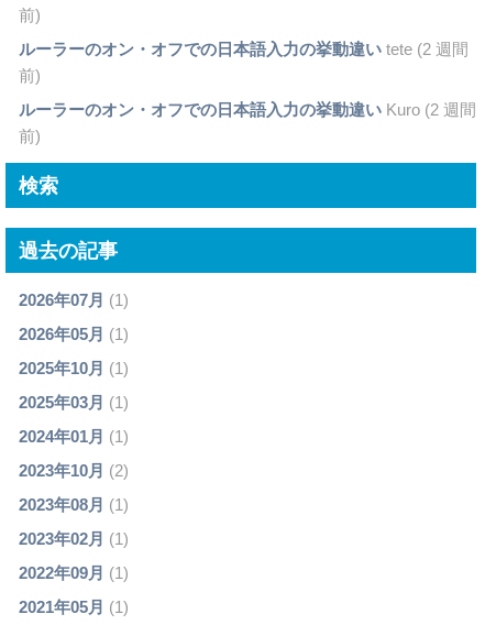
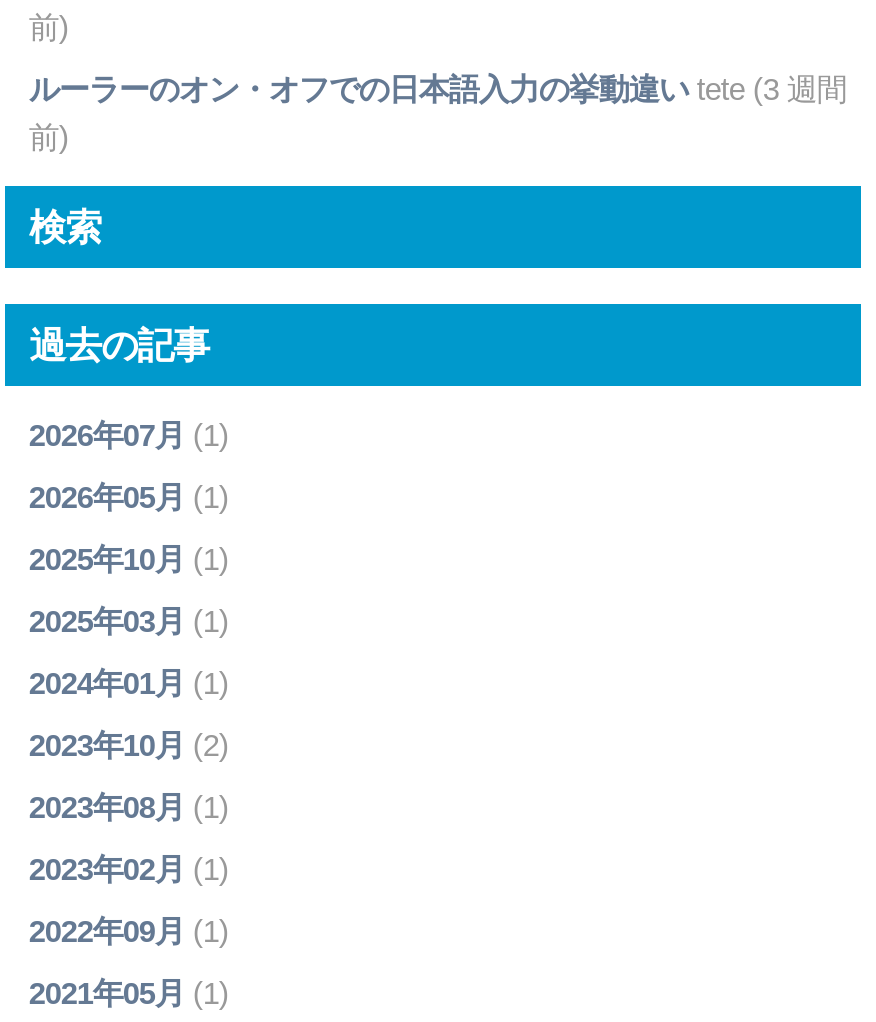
[18,39,476,119] ルーラーのオン・オフでの日本語入力の挙動違いtete (2 週間 | 前) | ルーラーのオン・オフでの日本語入力の挙動違いKuro (2 週間 -> [29,72,847,106] ルーラーのオン・オフでの日本語入力の挙動違いtete (3 週間

